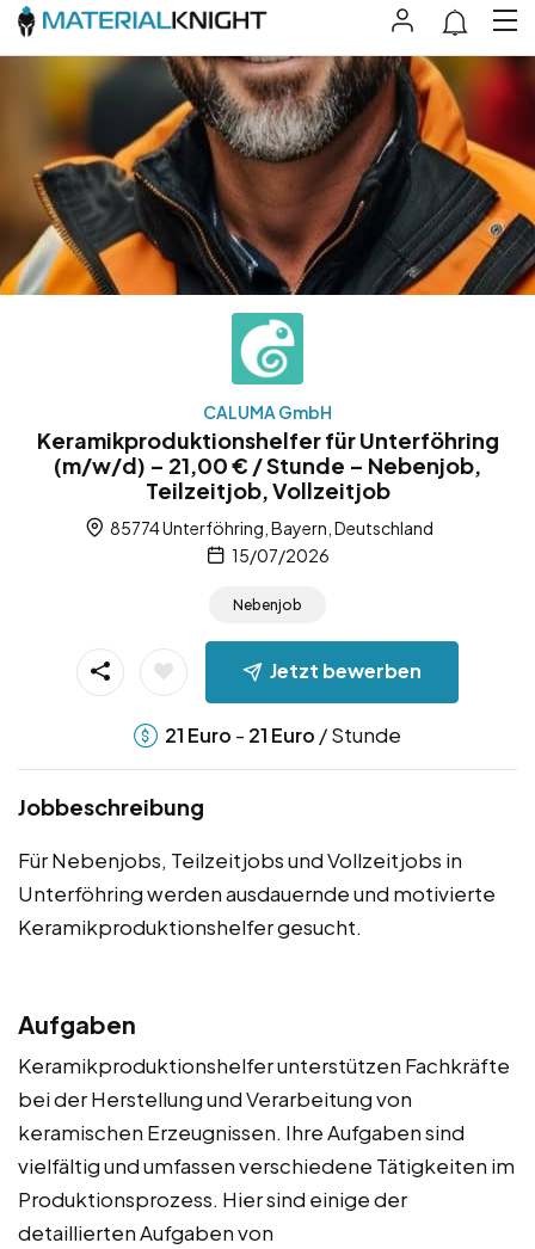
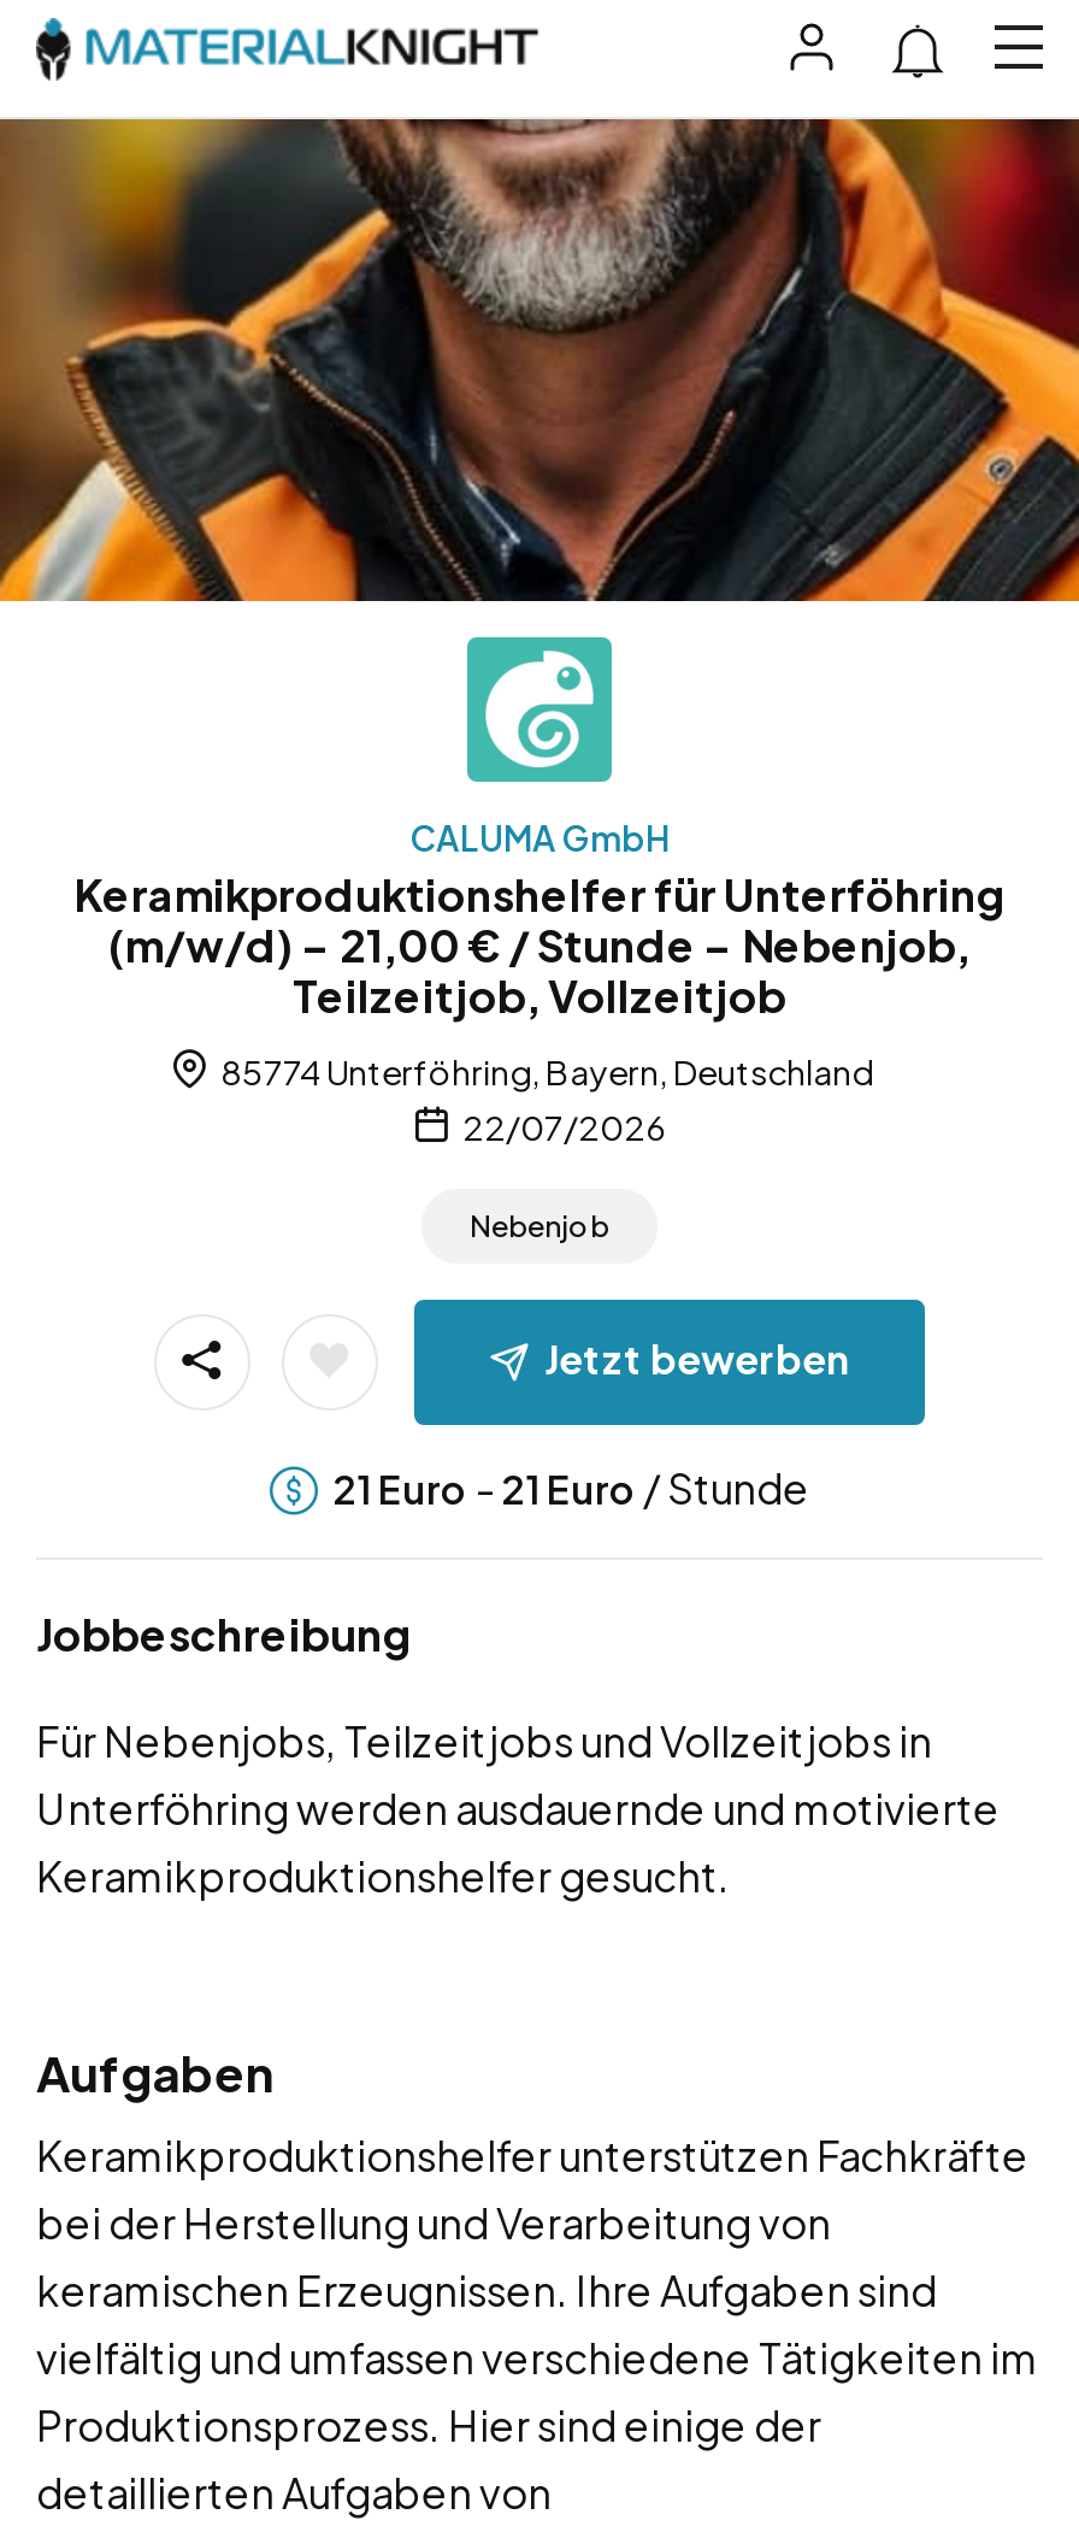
[229,545,329,566] 15/07/2026 -> [458,1106,667,1149] 22/07/2026

